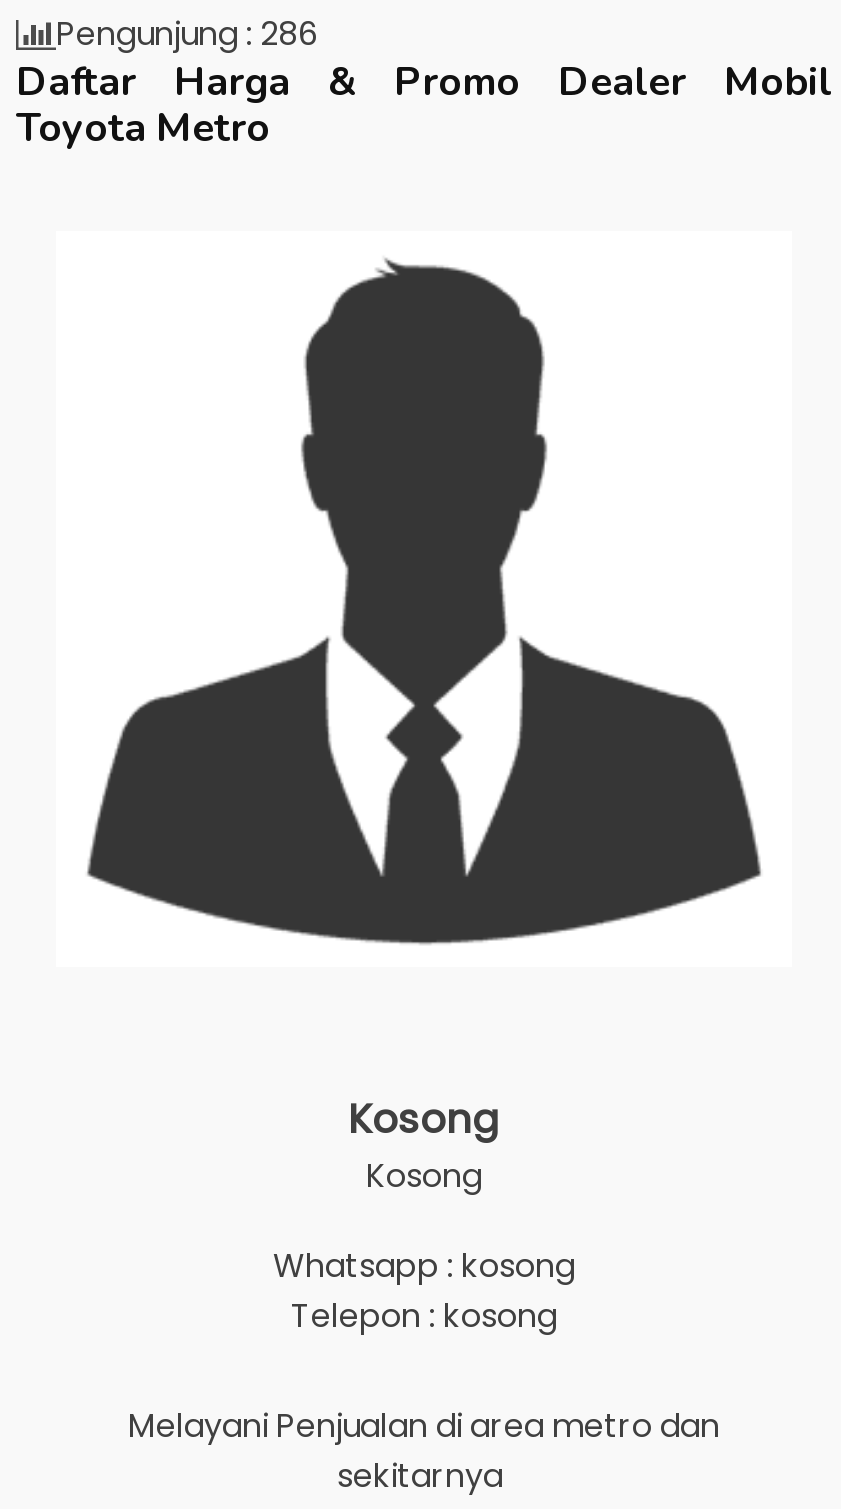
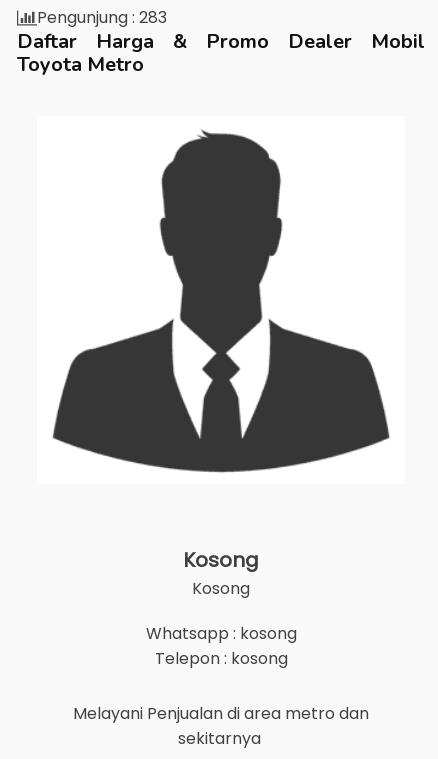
[56,11,318,57] Pengunjung : 286 -> [37,6,167,29] Pengunjung : 283

